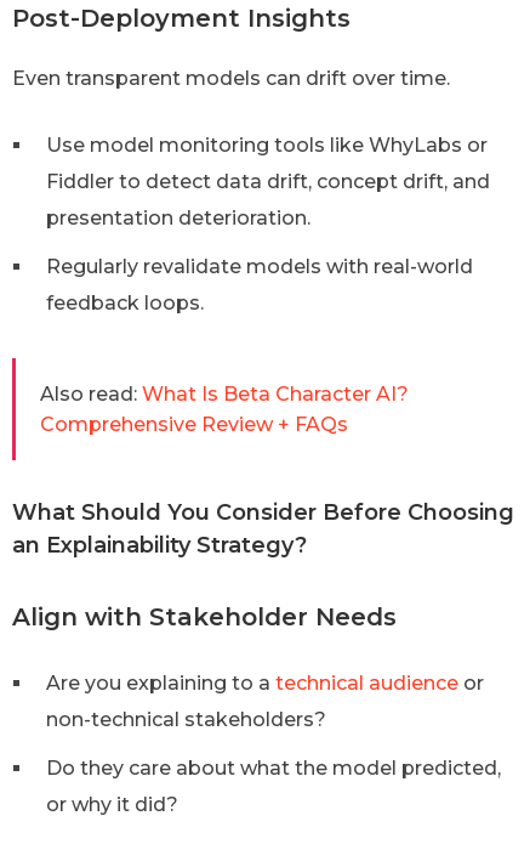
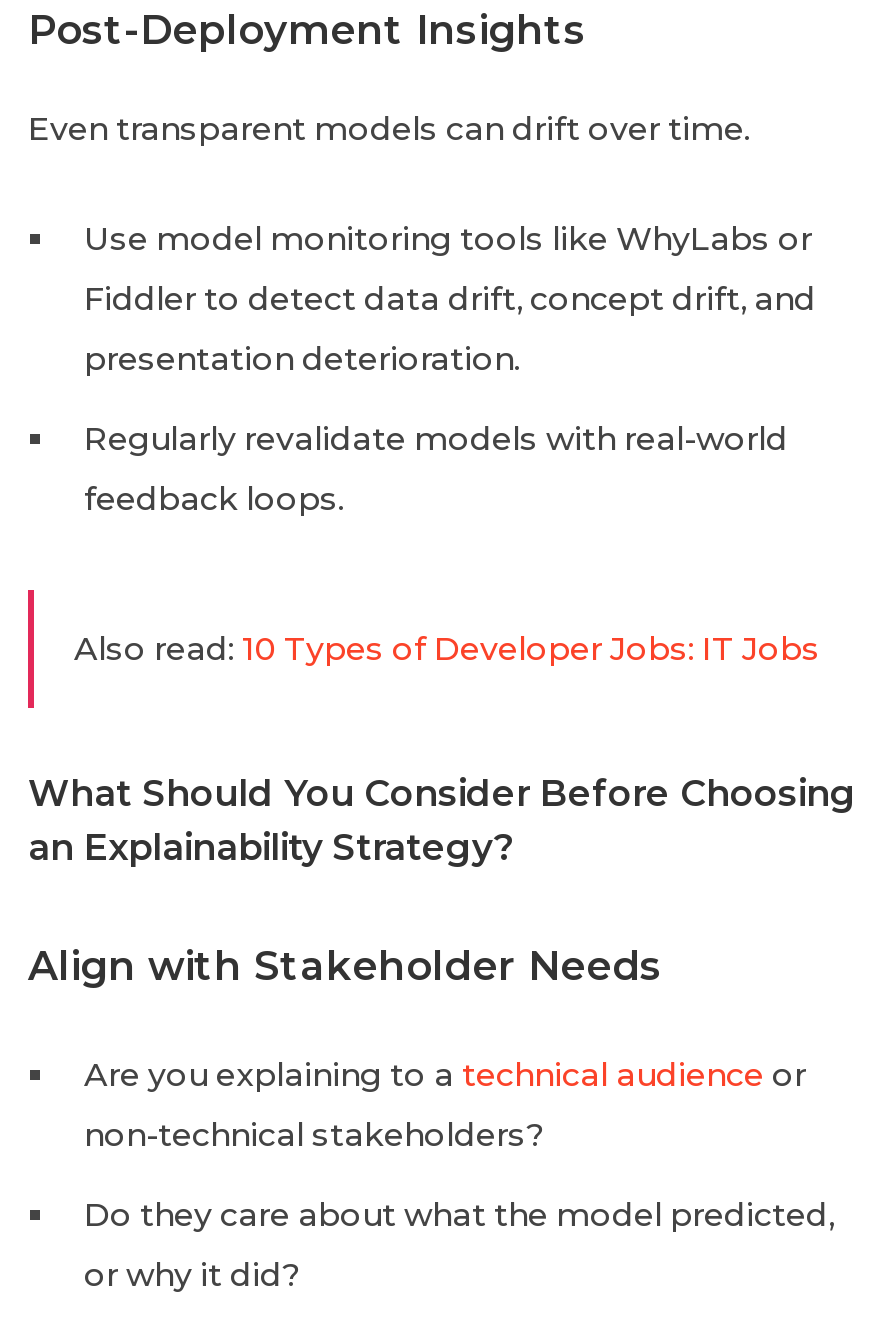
[40,382,409,436] Also read: What Is Beta Character AI? | Comprehensive Review + FAQs -> [74,630,820,668] Also read: 10 Types of Developer Jobs: IT Jobs

